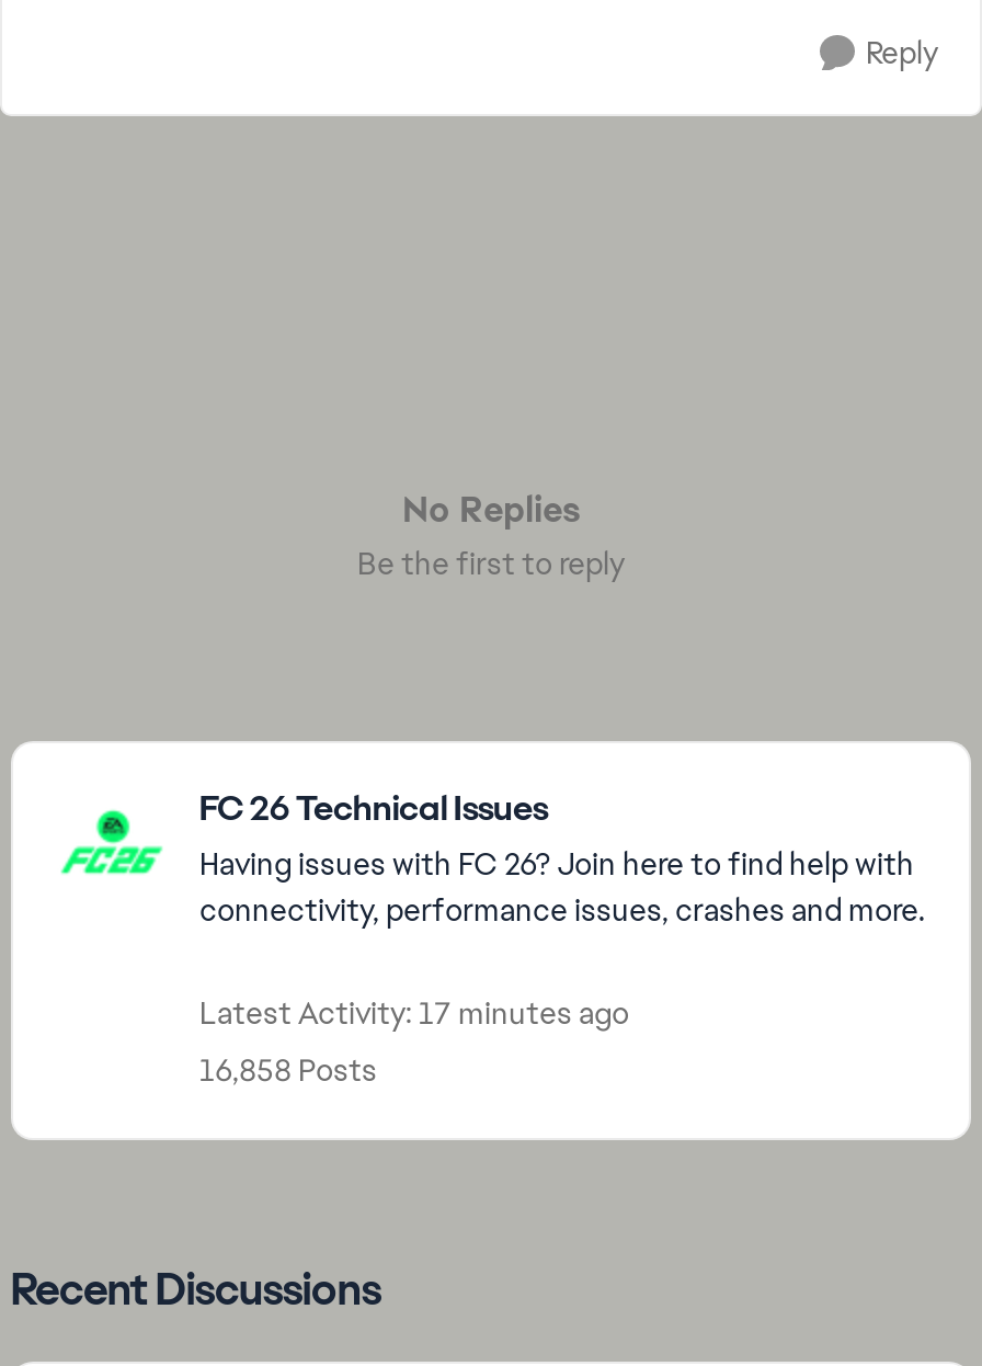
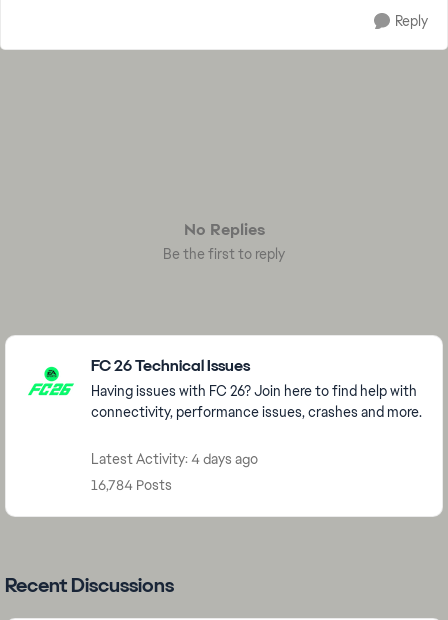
[199,993,629,1033] Latest Activity: 17 minutes ago -> [91,450,258,468] Latest Activity: 4 days ago
[199,1050,377,1090] 16,858 Posts -> [91,476,172,494] 16,784 Posts

